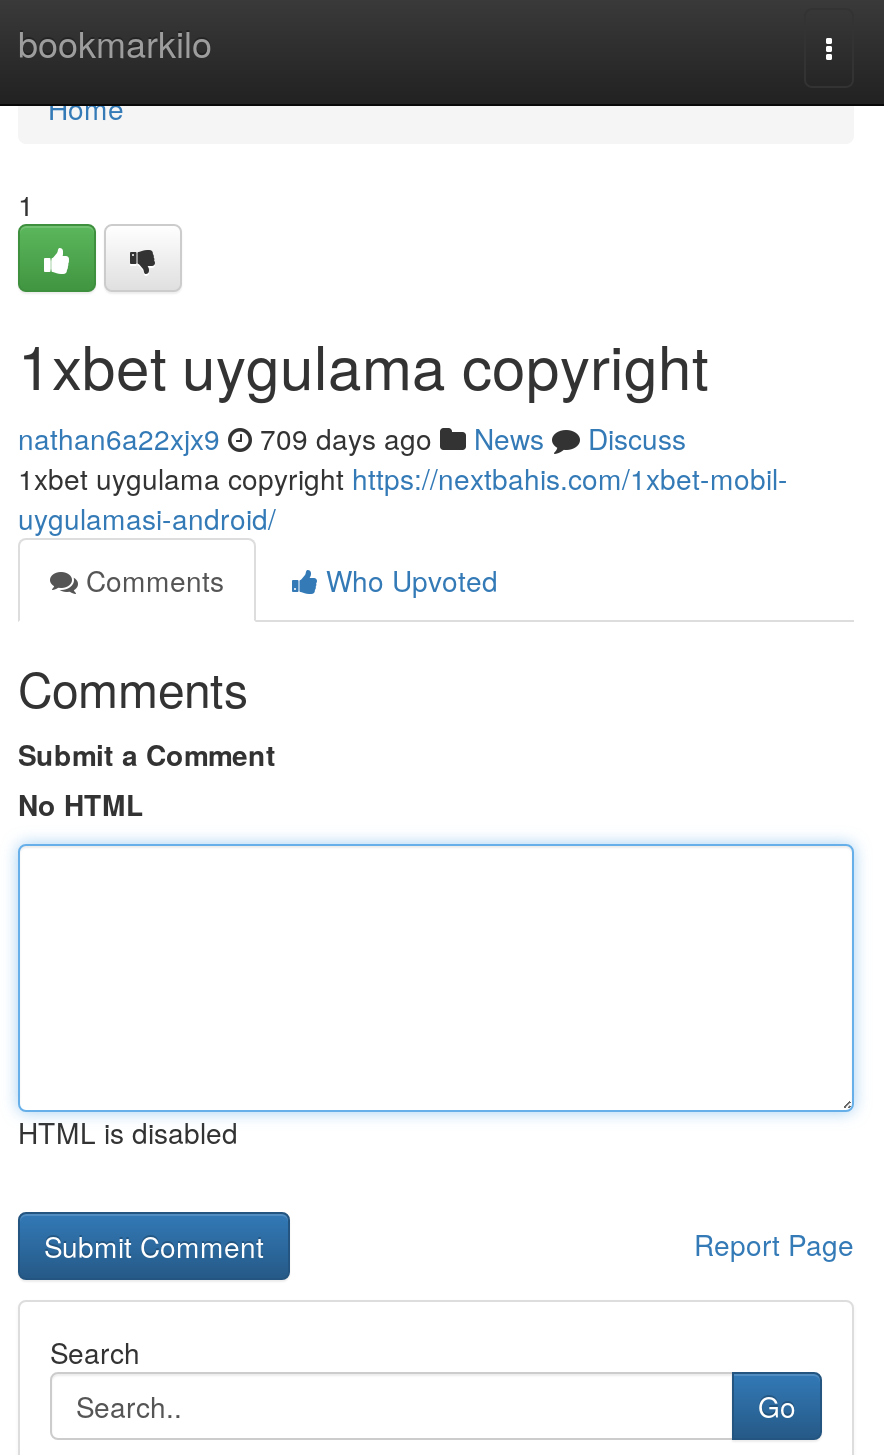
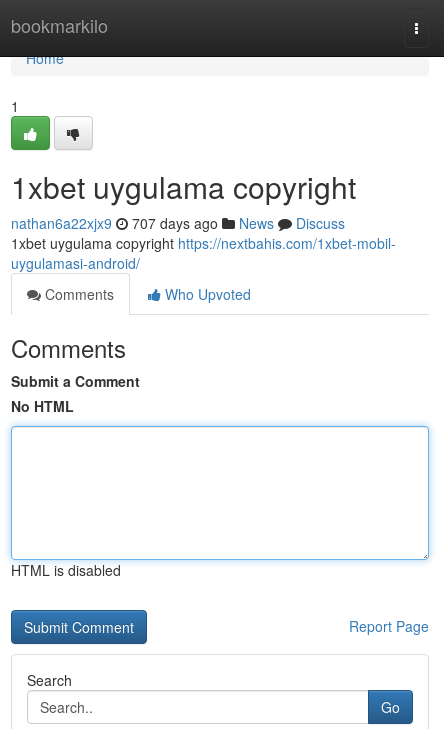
[18,418,686,458] nathan6a22xjx9 709 days ago News Discuss -> [11,213,345,233] nathan6a22xjx9 707 days ago News Discuss

